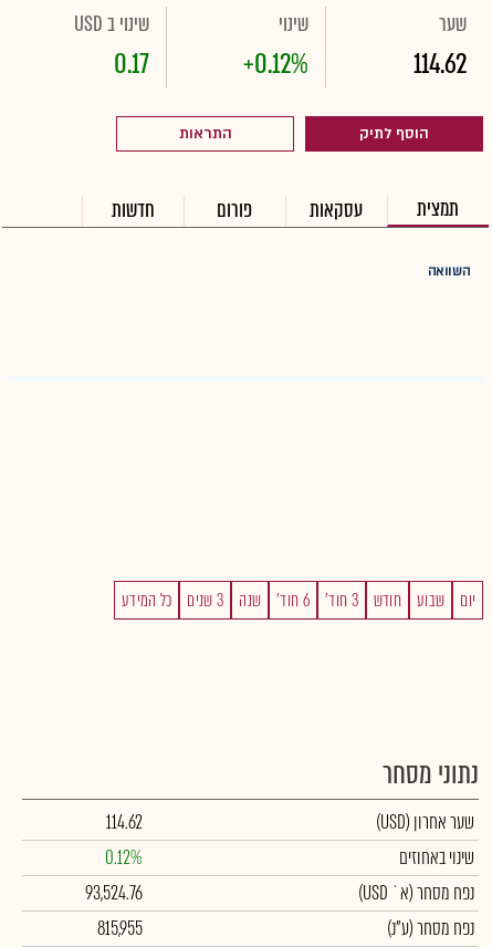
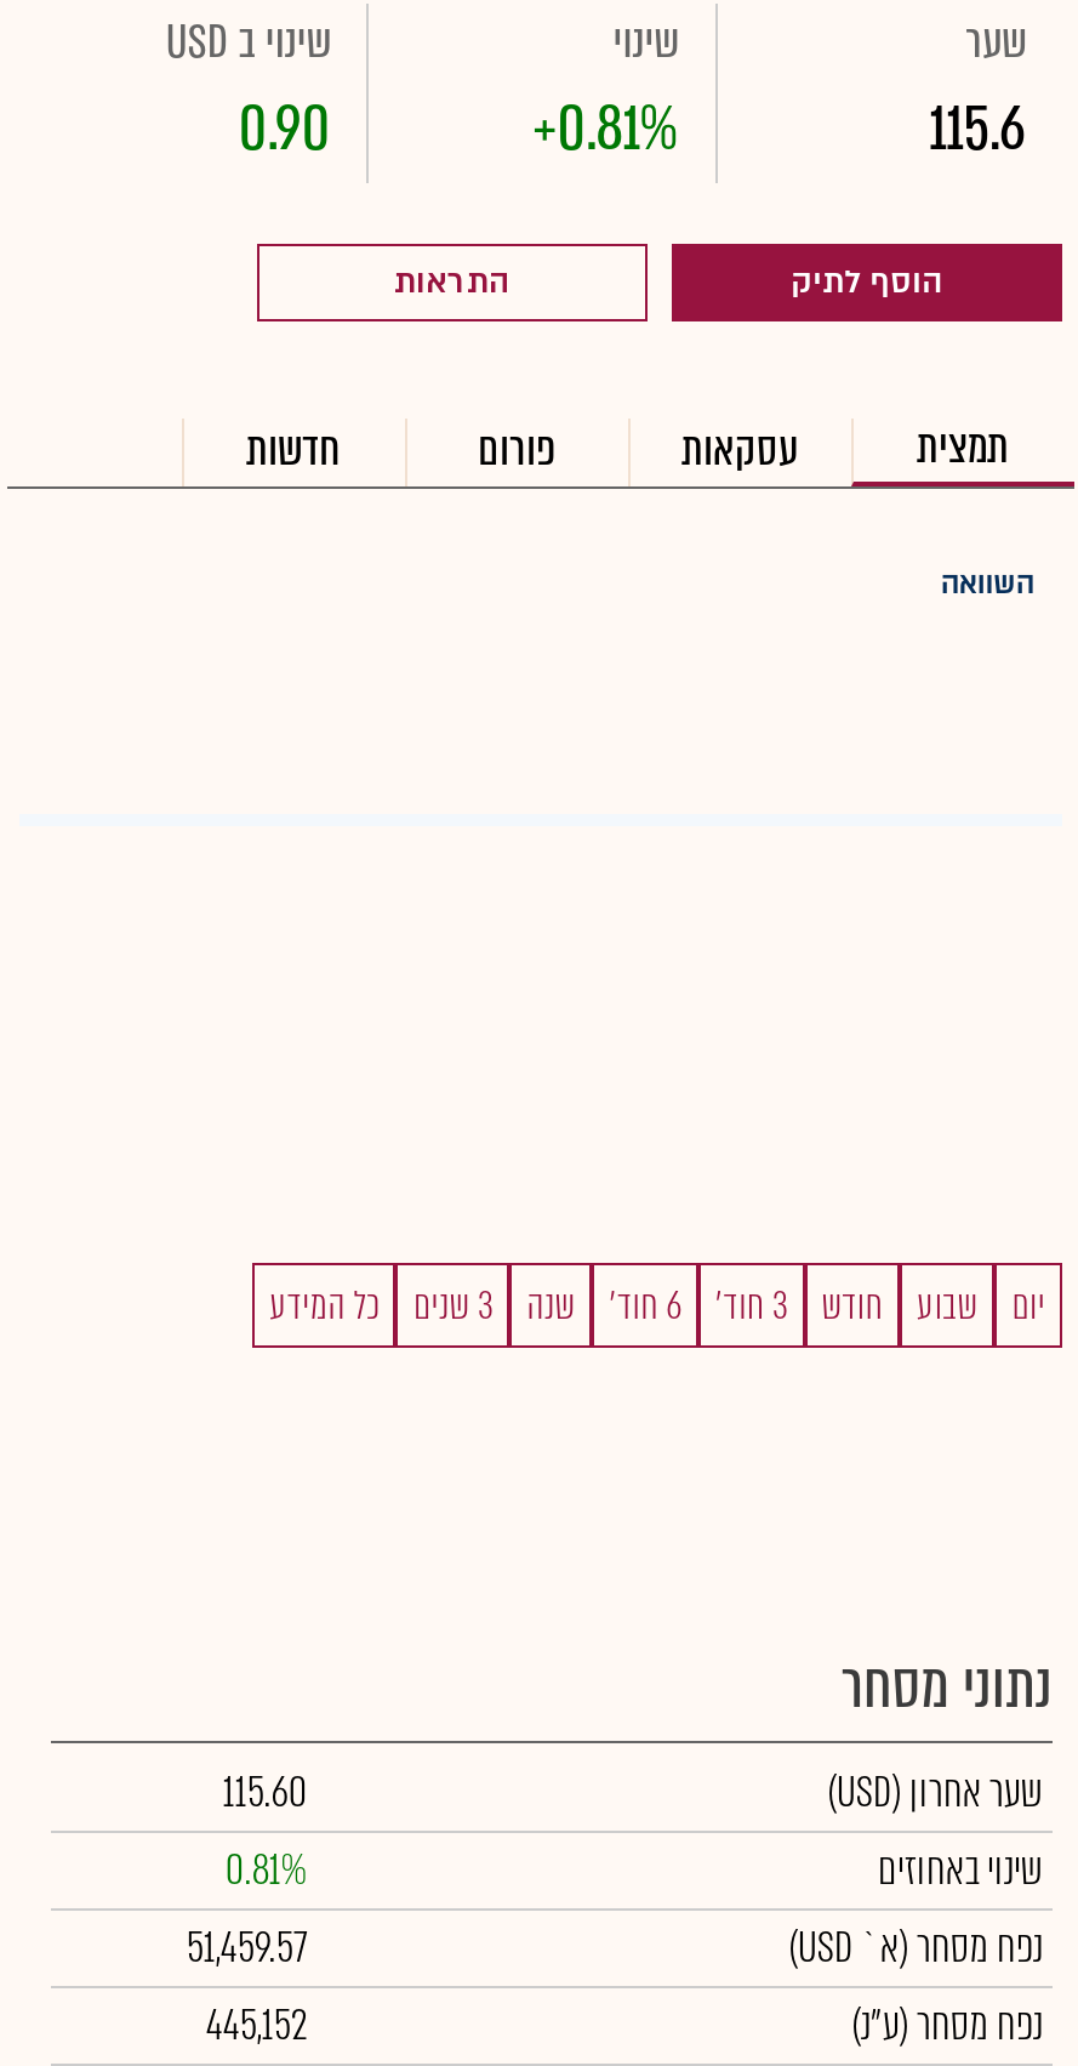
[114,44,150,84] 0.17 -> [238,86,331,173] 0.90
[243,44,308,84] +0.12% -> [533,86,678,173] +0.81%
[414,44,467,84] 114.62 -> [929,86,1026,173] 115.6
[106,809,142,836] 114.62 -> [223,1763,308,1823] 115.60
[105,844,142,872] 0.12% -> [225,1840,308,1901] 0.81%
[85,880,142,907] 93,524.76 -> [186,1918,308,1979] 51,459.57
[97,915,142,943] 815,955 -> [206,1996,308,2056] 445,152

